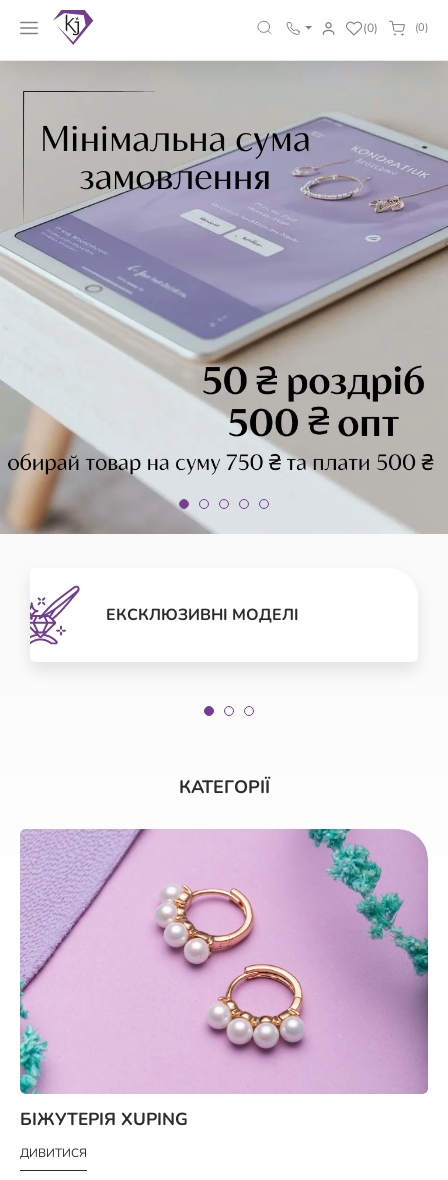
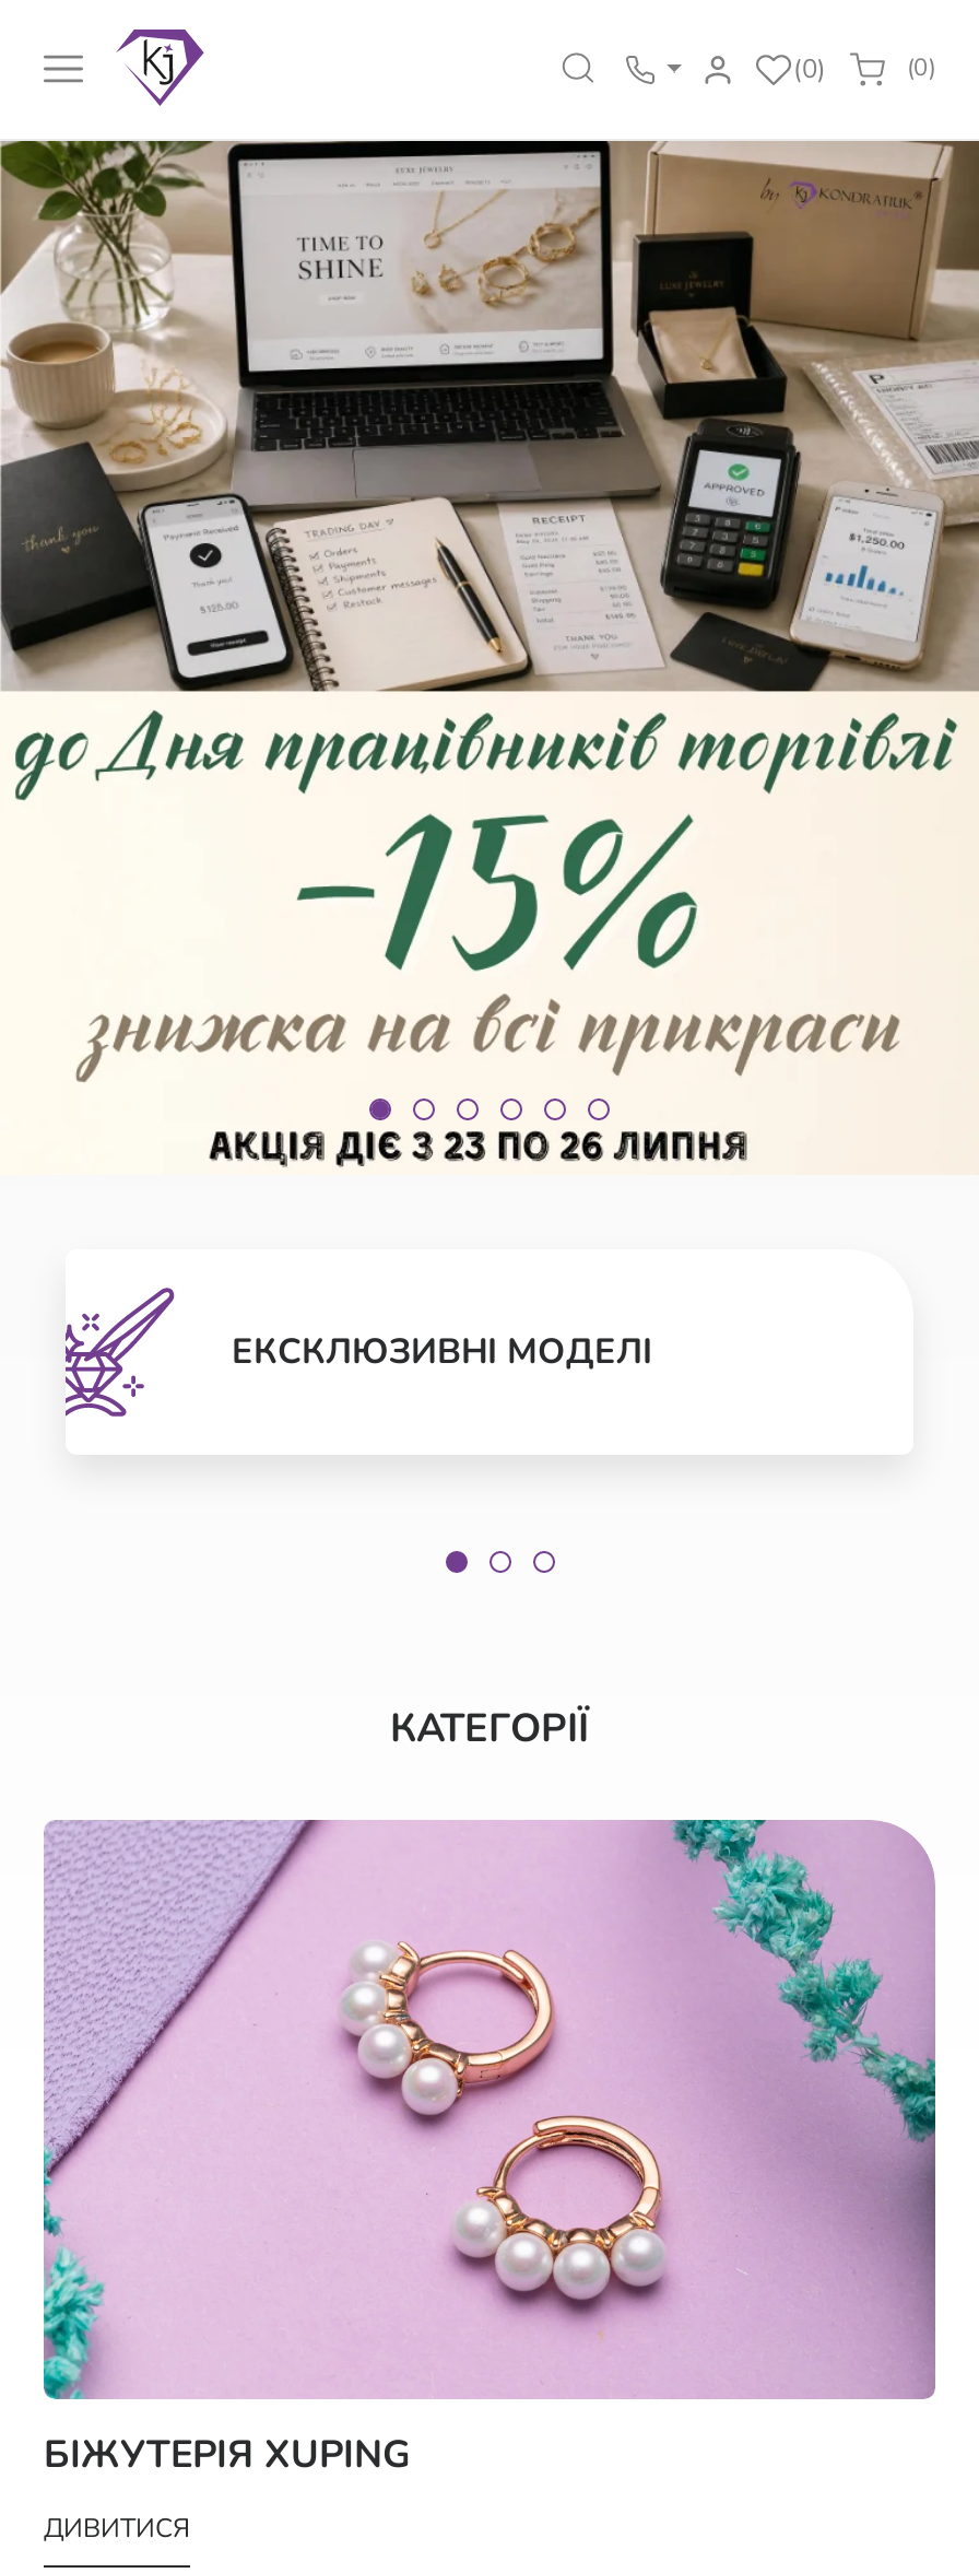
[3,62,445,535] [image] -> [7,141,972,1175] [image]

